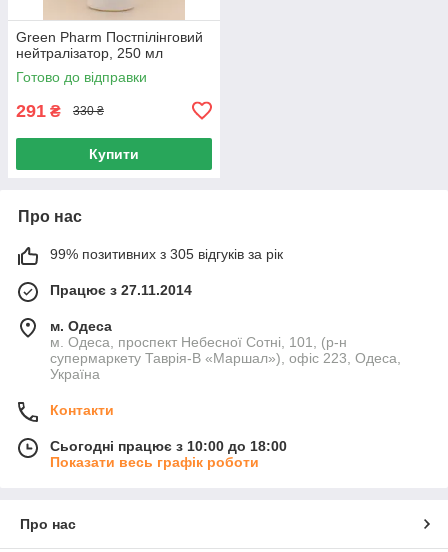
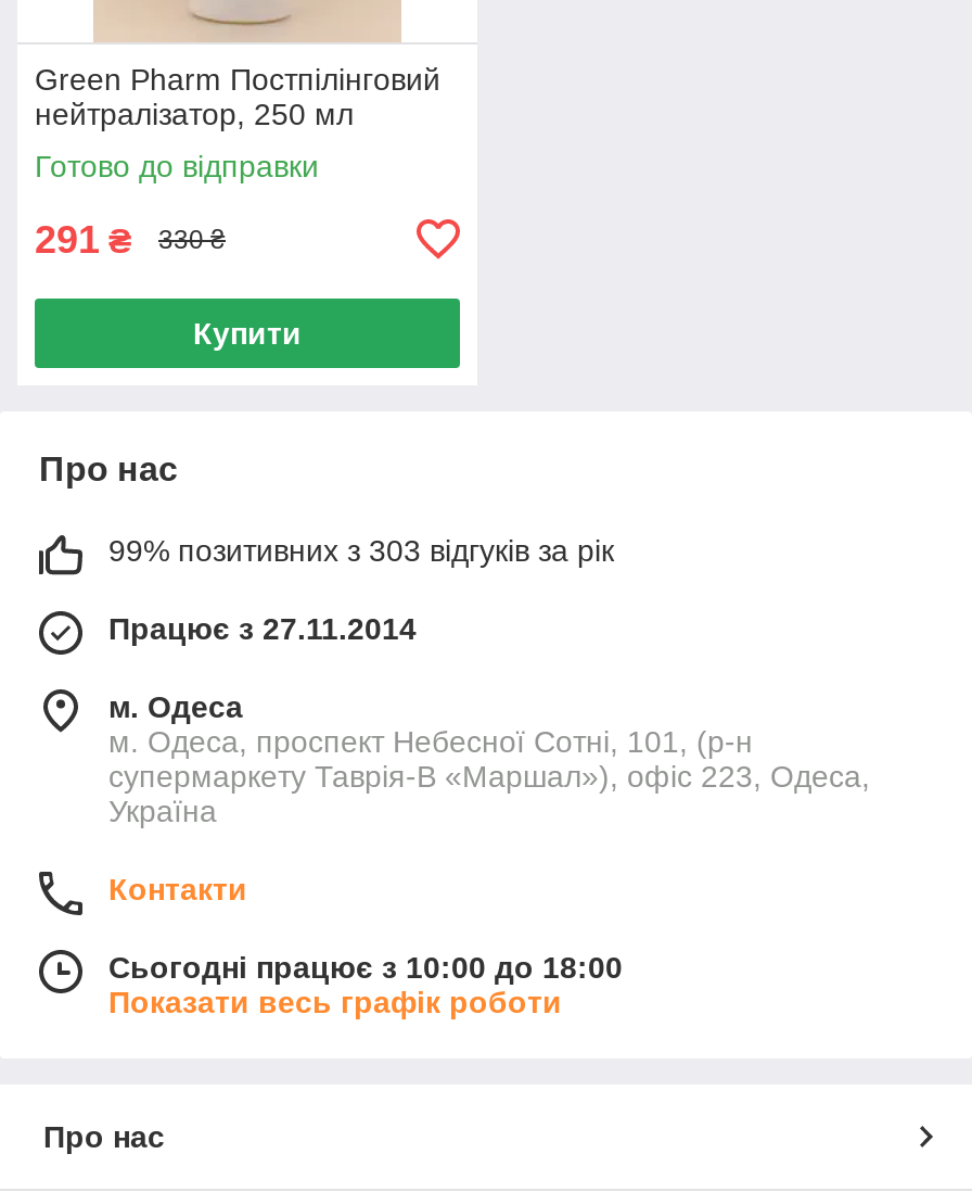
[50,246,283,262] 99% позитивних з 305 відгуків за рік -> [108,533,614,568] 99% позитивних з 303 відгуків за рік

